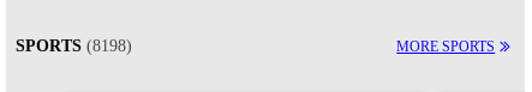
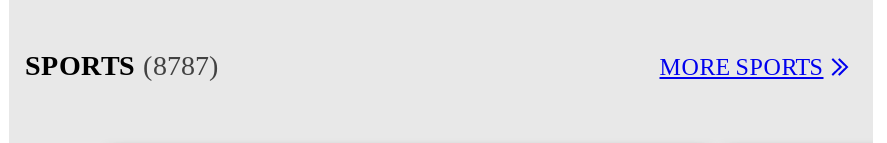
[16,37,132,55] SPORTS (8198) -> [25,51,219,81] SPORTS (8787)

